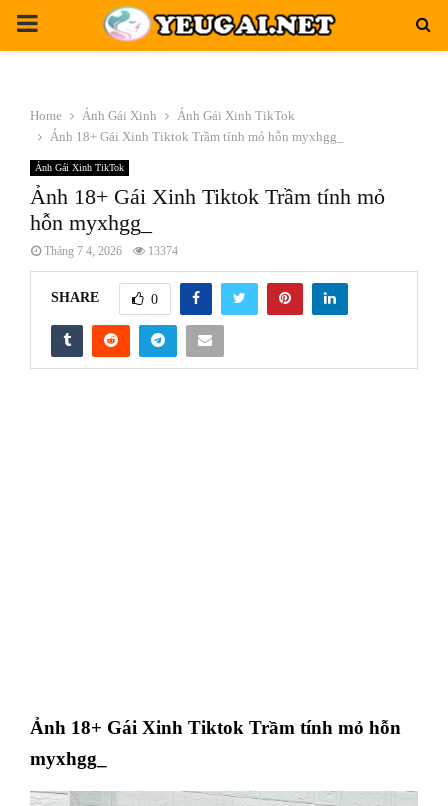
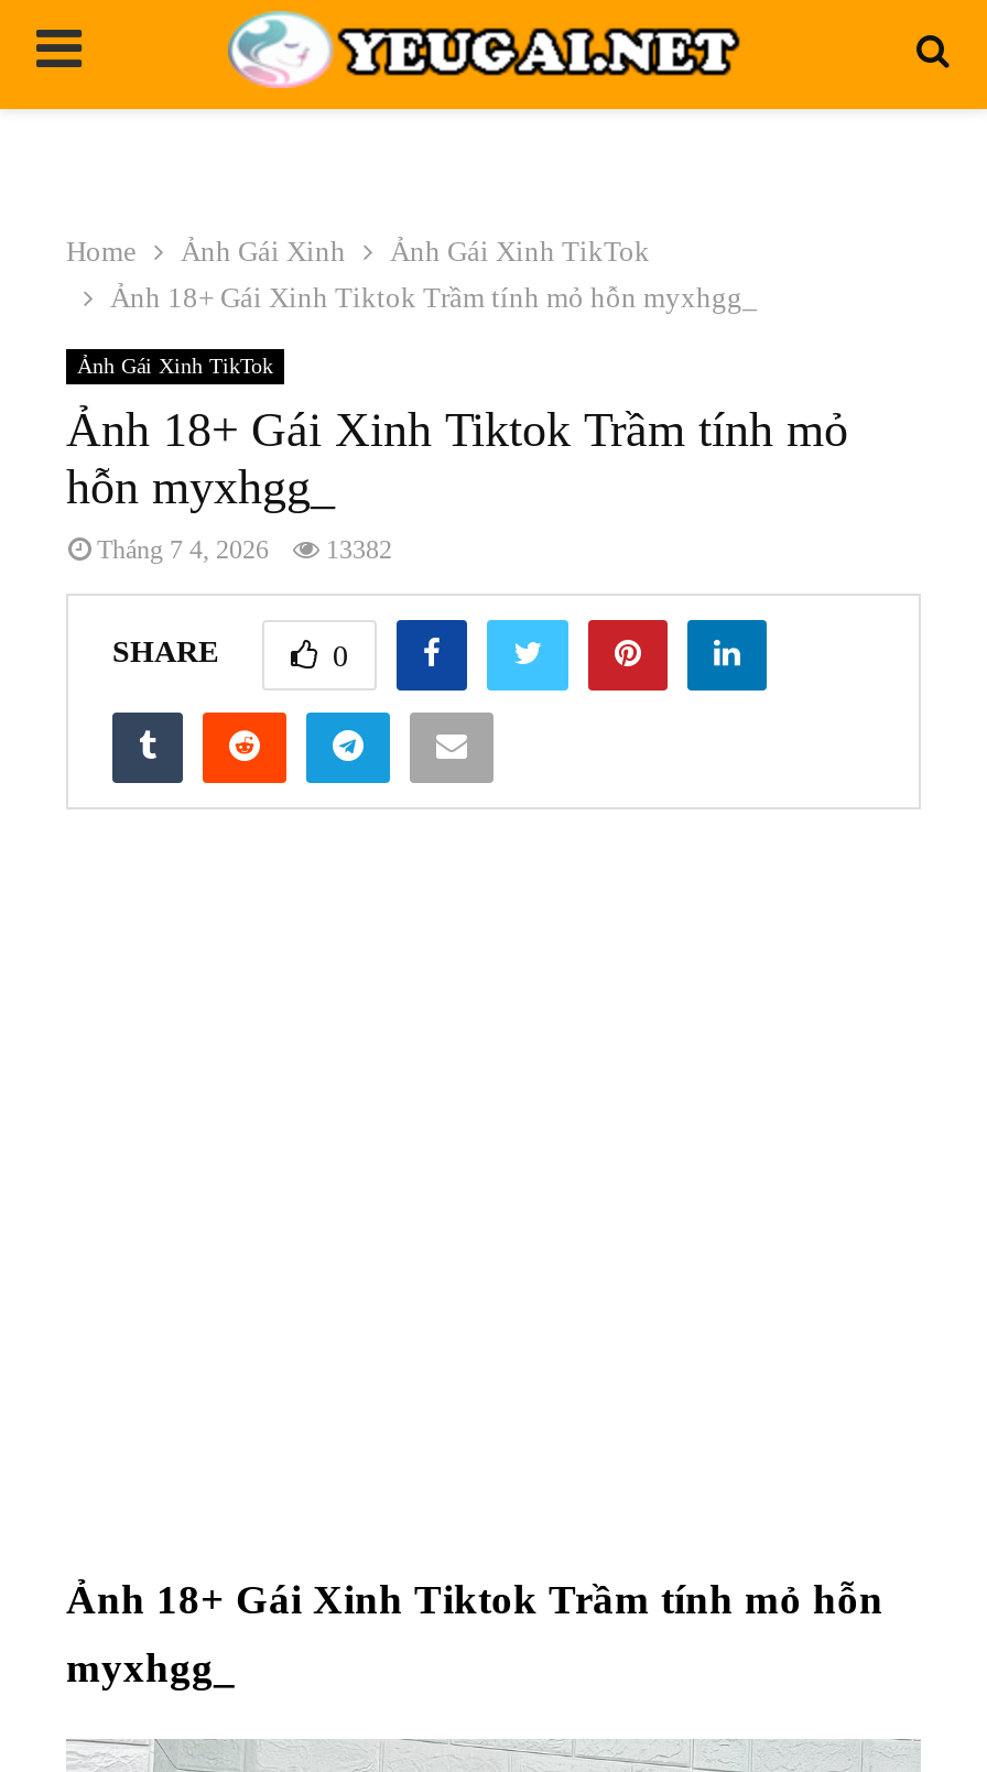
[44,244,178,258] Tháng 7 4, 2026 13374 -> [97,534,392,565] Tháng 7 4, 2026 13382

